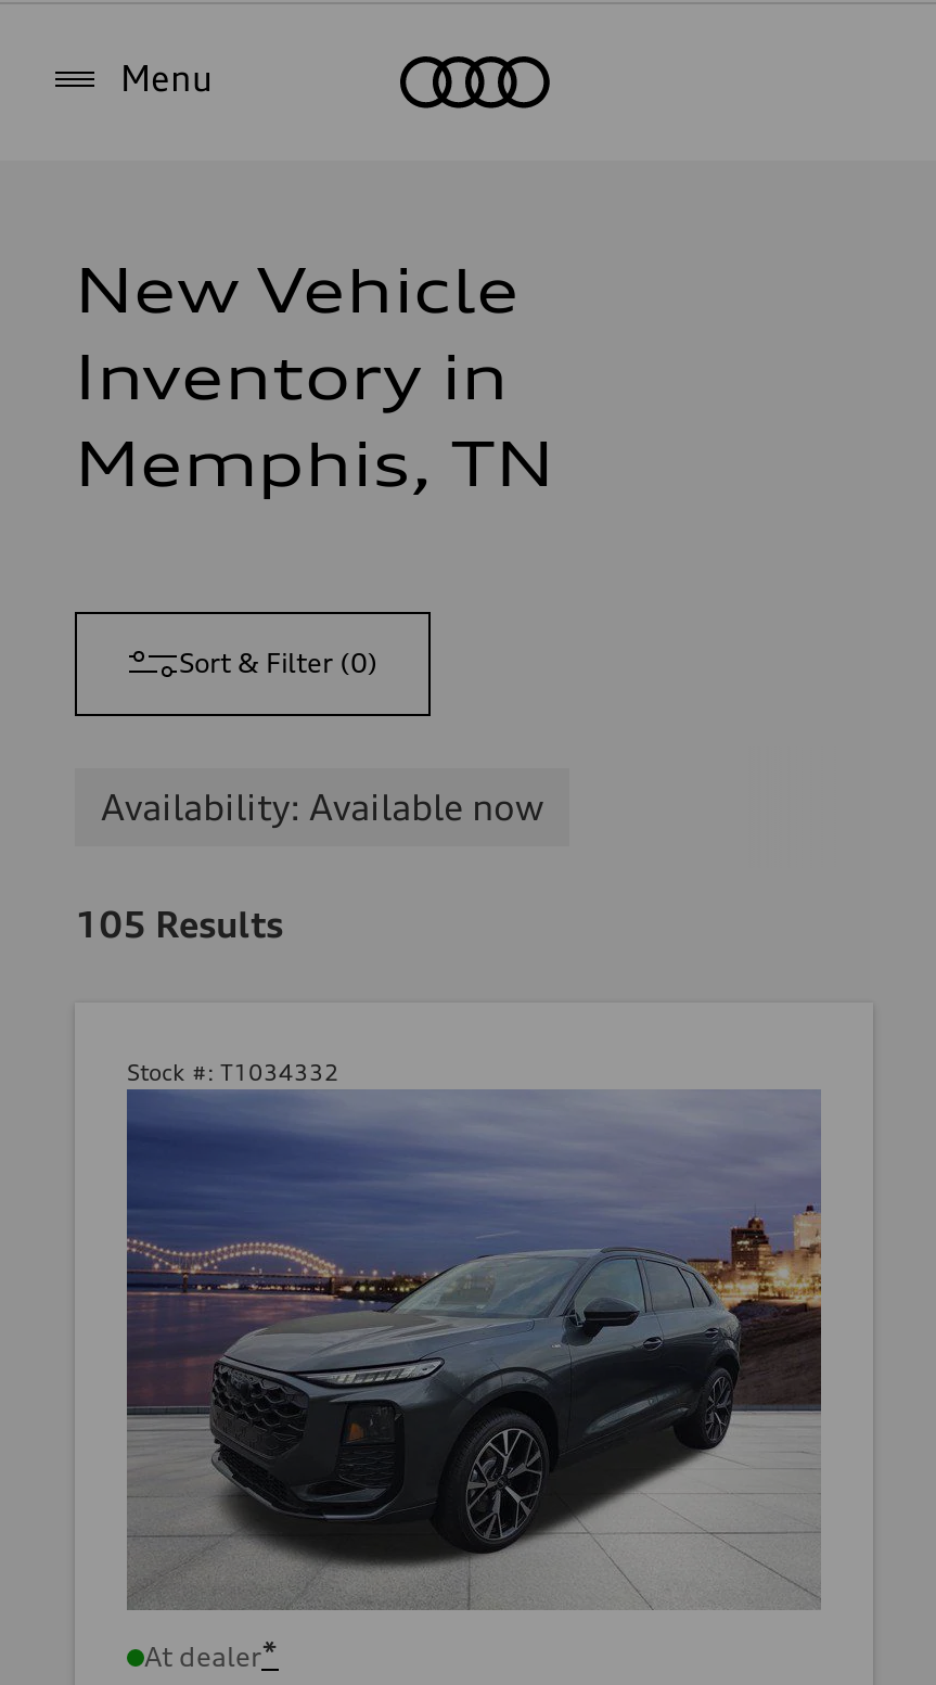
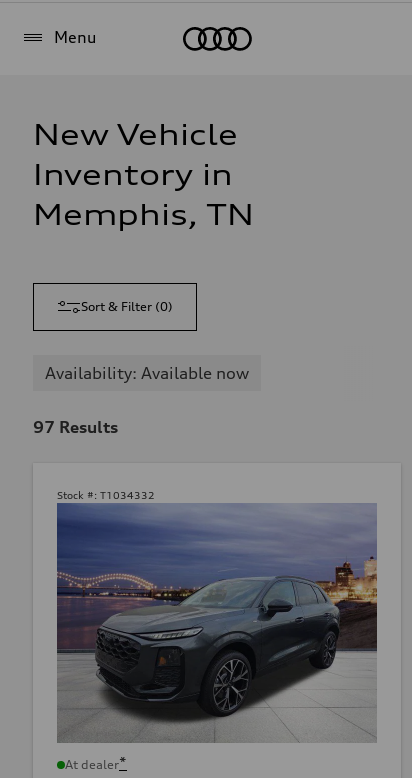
[75,903,283,946] 105 Results -> [33,417,118,437] 97 Results

